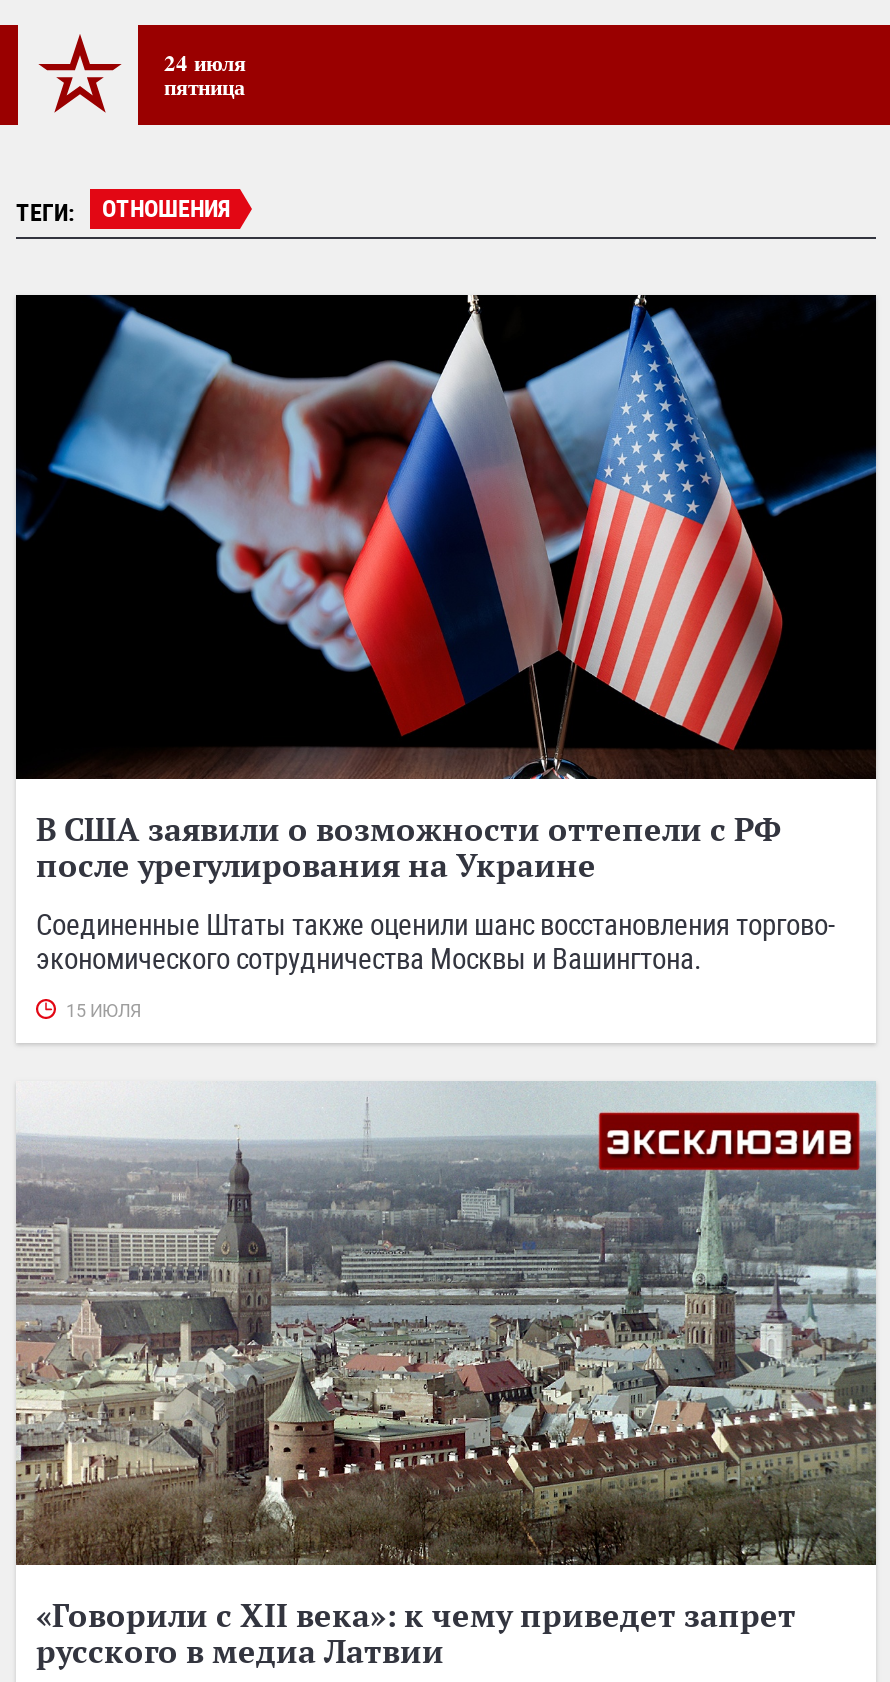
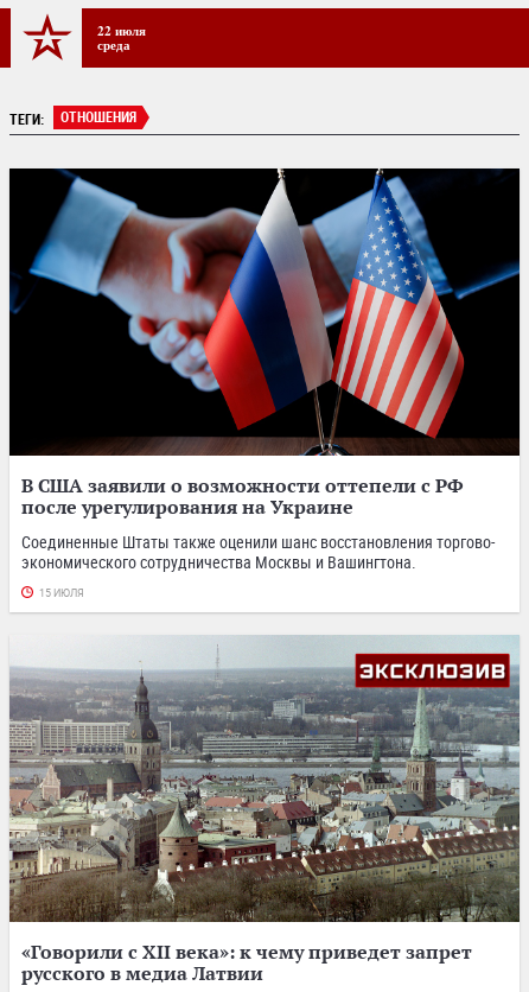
[164,45,246,103] 24 июля | пятница -> [97,20,146,55] 22 июля | среда

